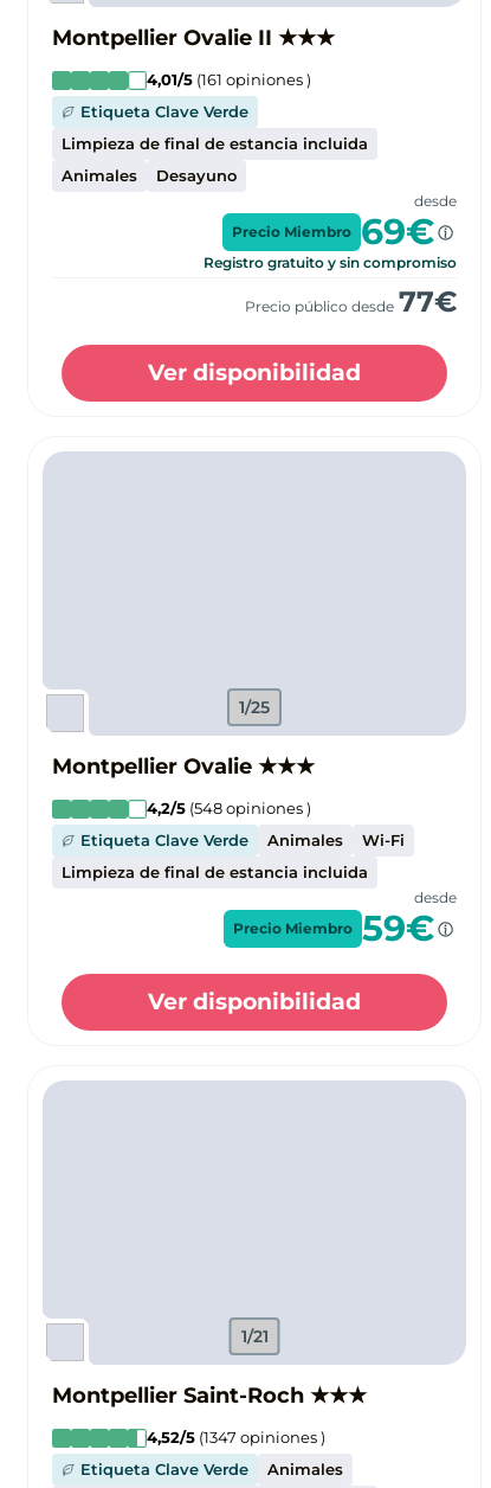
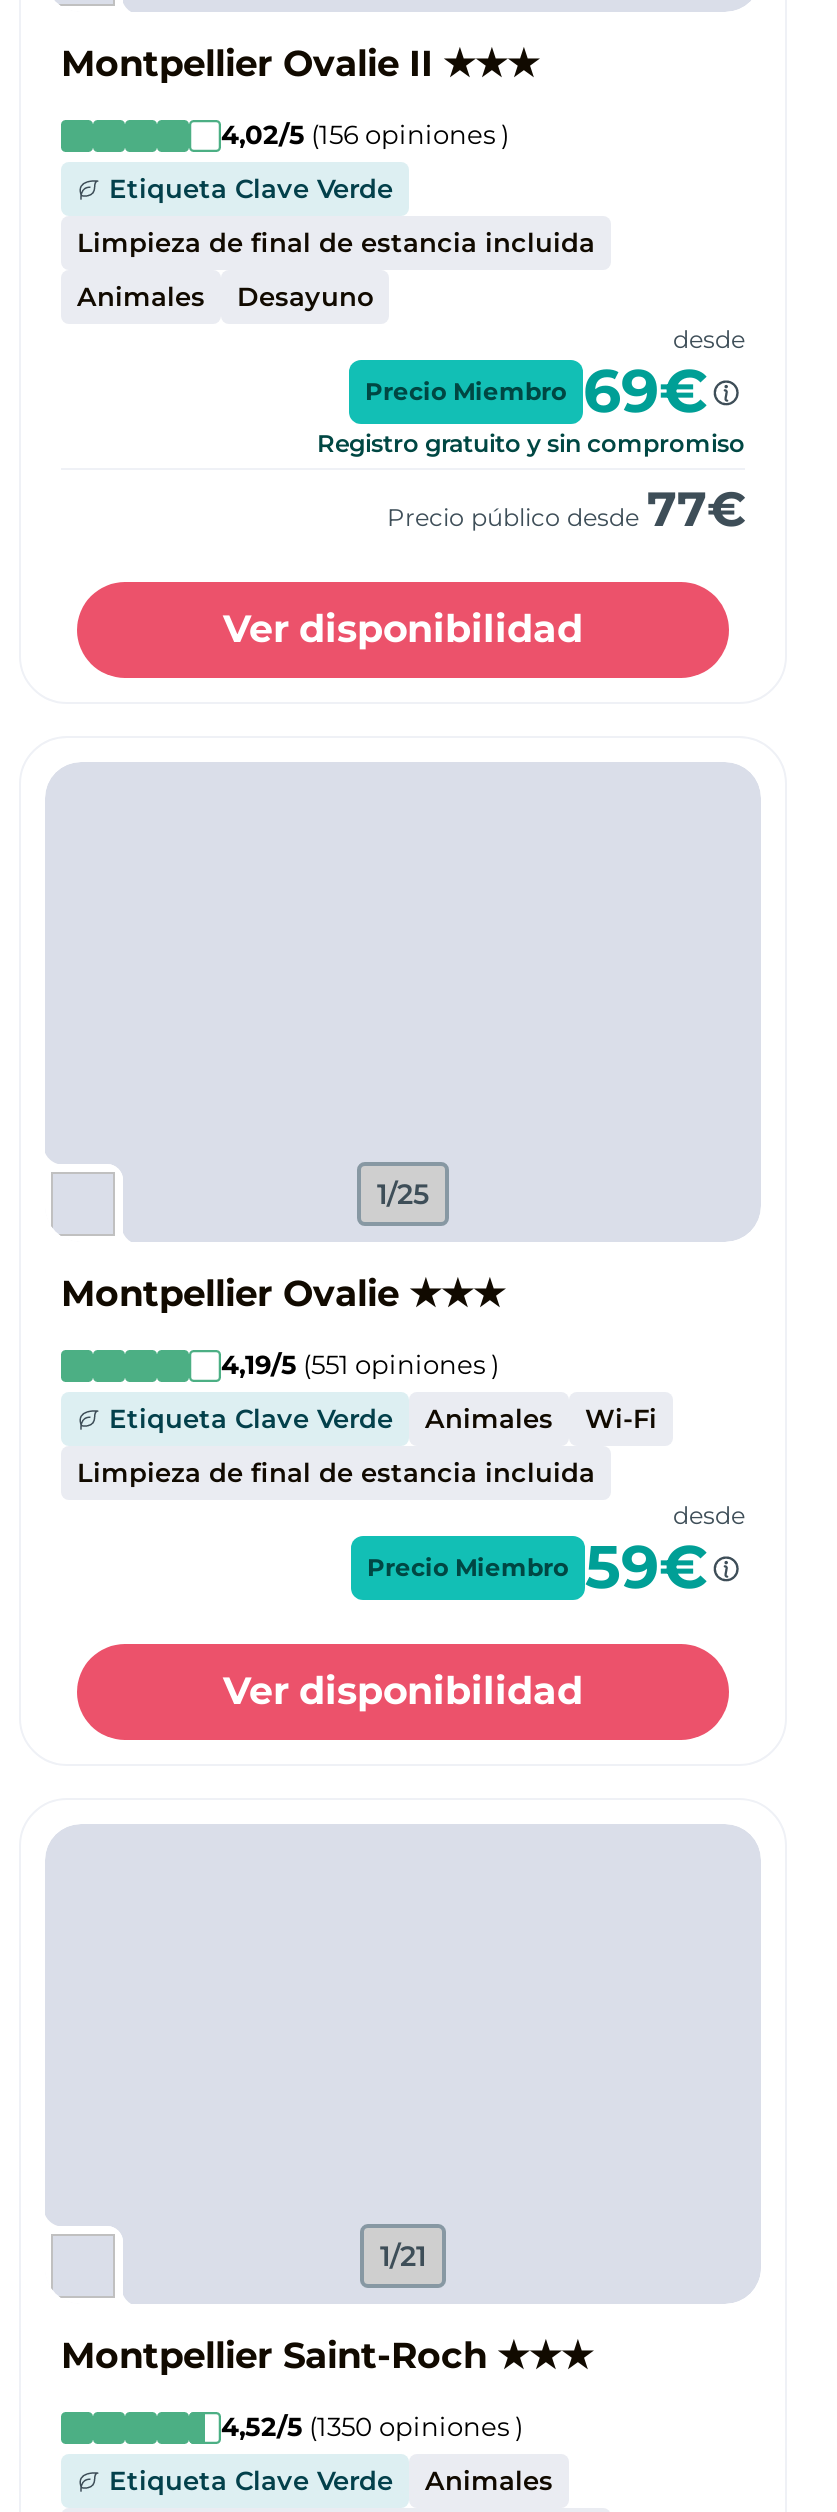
[147,70,311,89] 4,01/5 (161 opiniones ) -> [221,118,509,150] 4,02/5 (156 opiniones )
[147,798,311,817] 4,2/5 (548 opiniones ) -> [221,1348,499,1380] 4,19/5 (551 opiniones )
[147,1428,325,1447] 4,52/5 (1347 opiniones ) -> [221,2410,523,2442] 4,52/5 (1350 opiniones )

